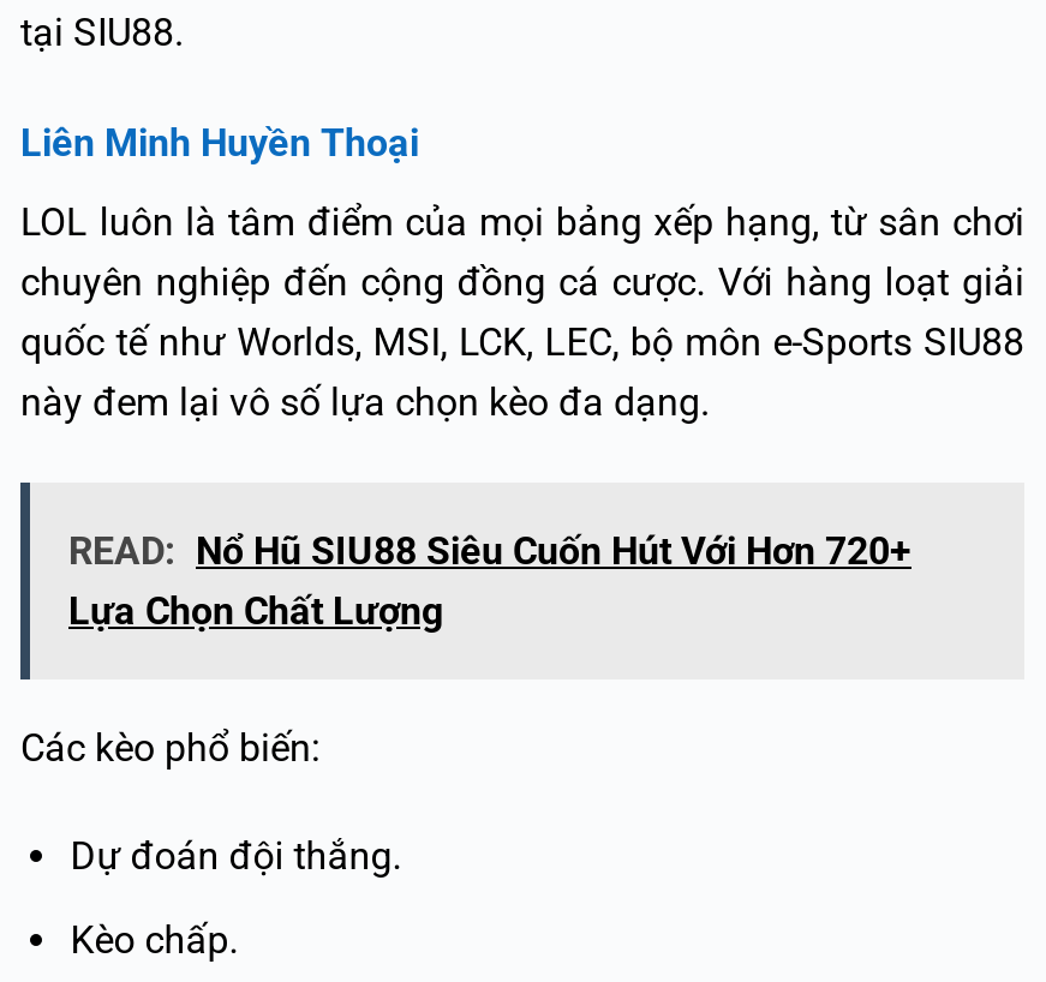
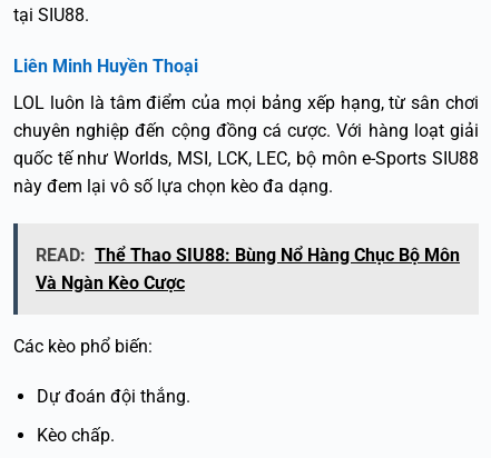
[68,527,911,633] READ: Nổ Hũ SIU88 Siêu Cuốn Hút Với Hơn 720+ | Lựa Chọn Chất Lượng -> [36,244,460,293] READ: Thể Thao SIU88: Bùng Nổ Hàng Chục Bộ Môn | Và Ngàn Kèo Cược

